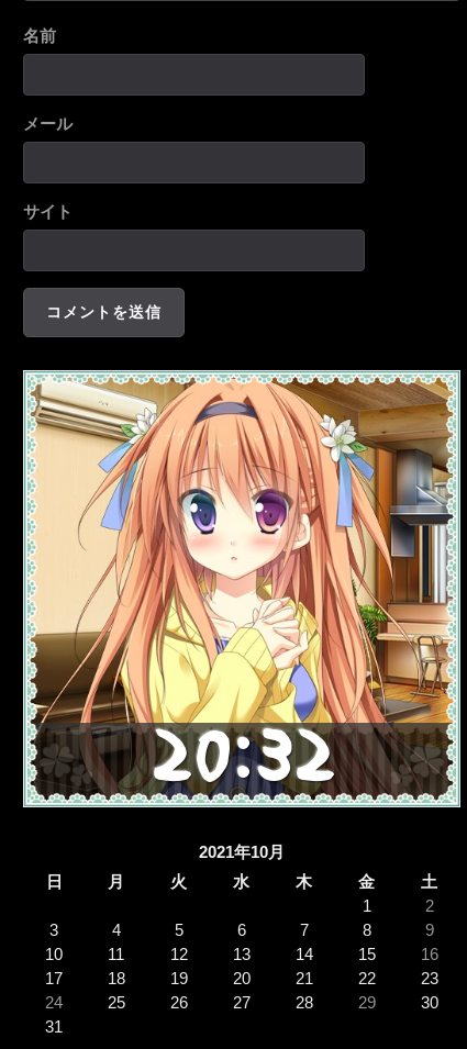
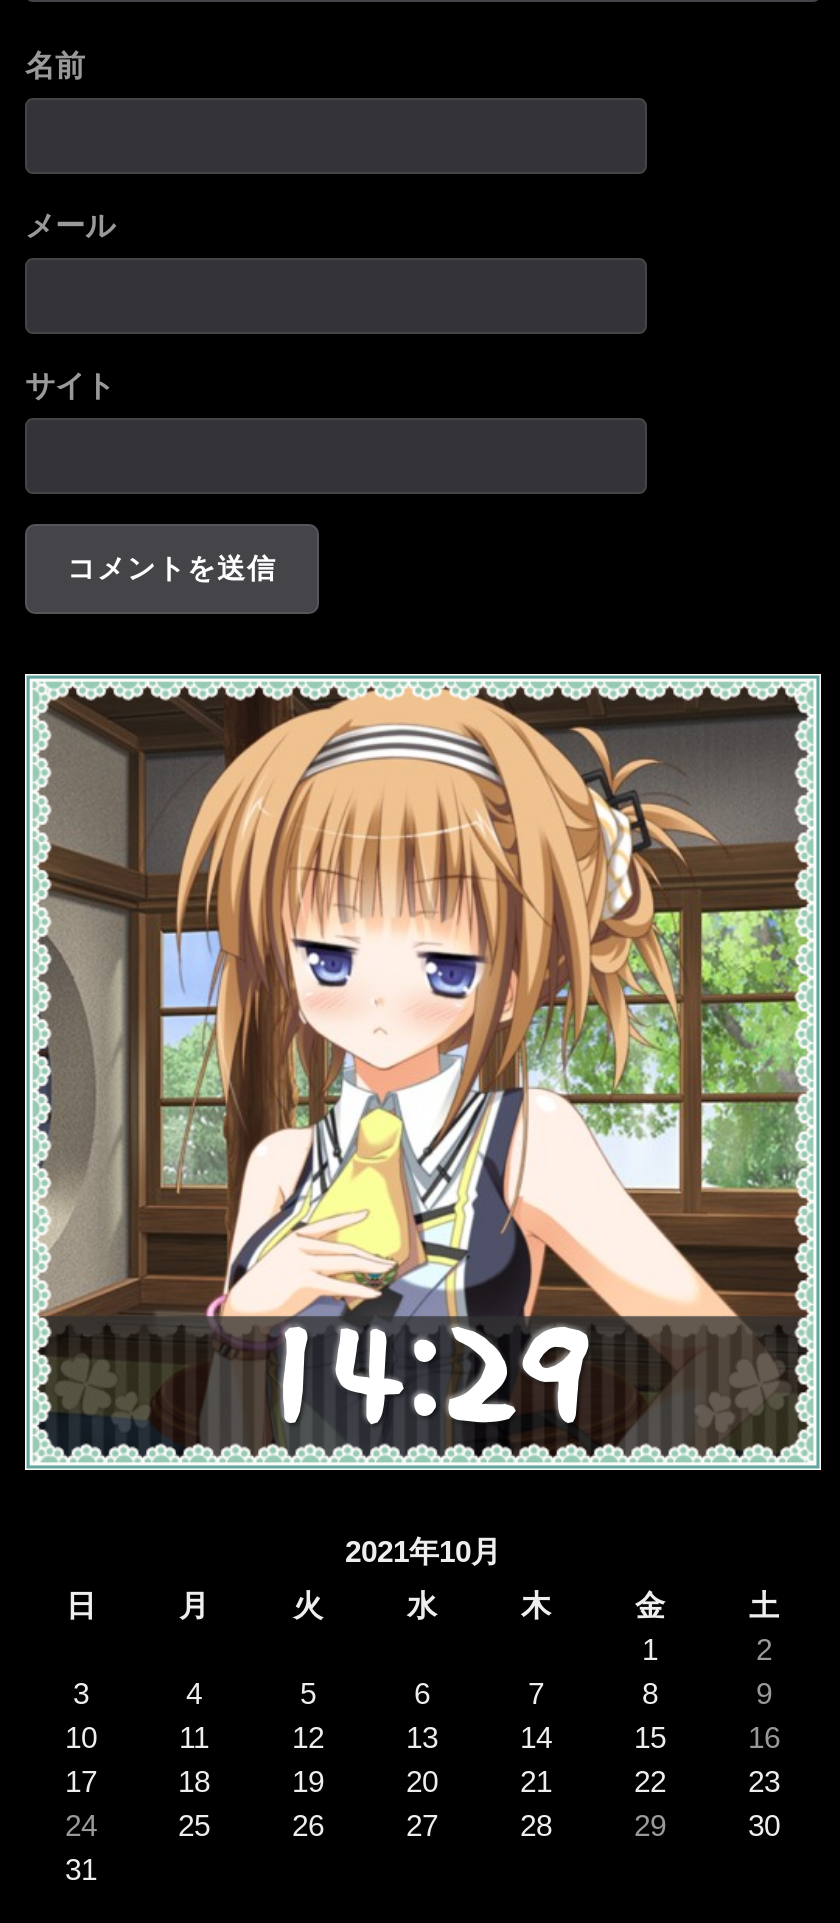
[30,377,454,797] [image] -> [37,686,809,1452] [image]

